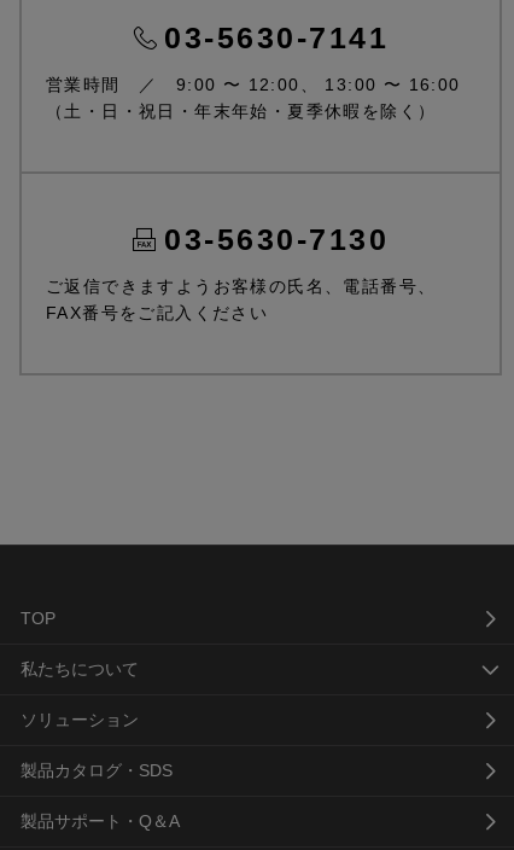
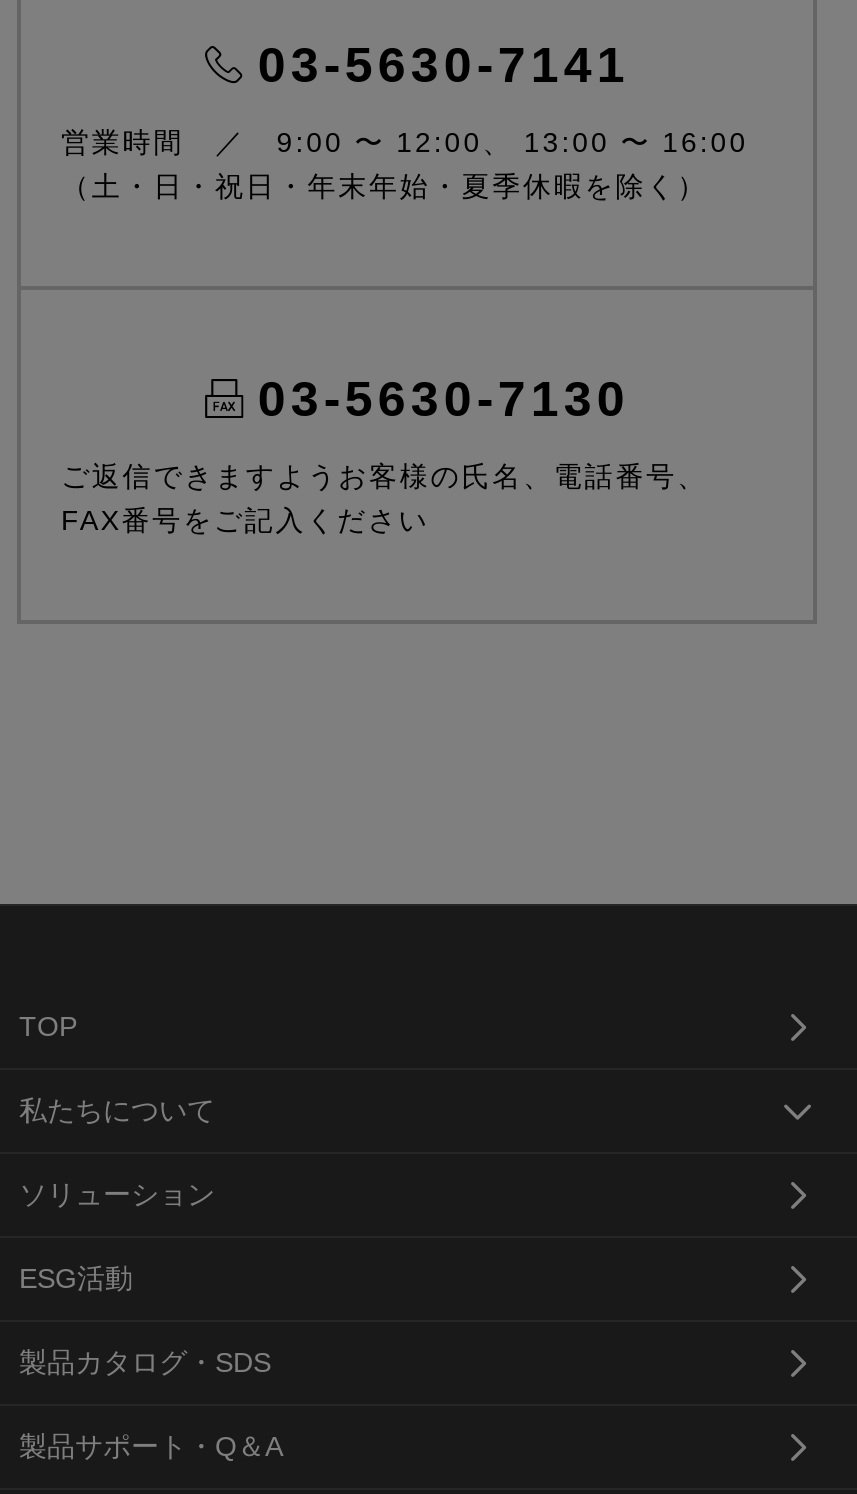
none -> [19,1263,133,1295] ESG活動

